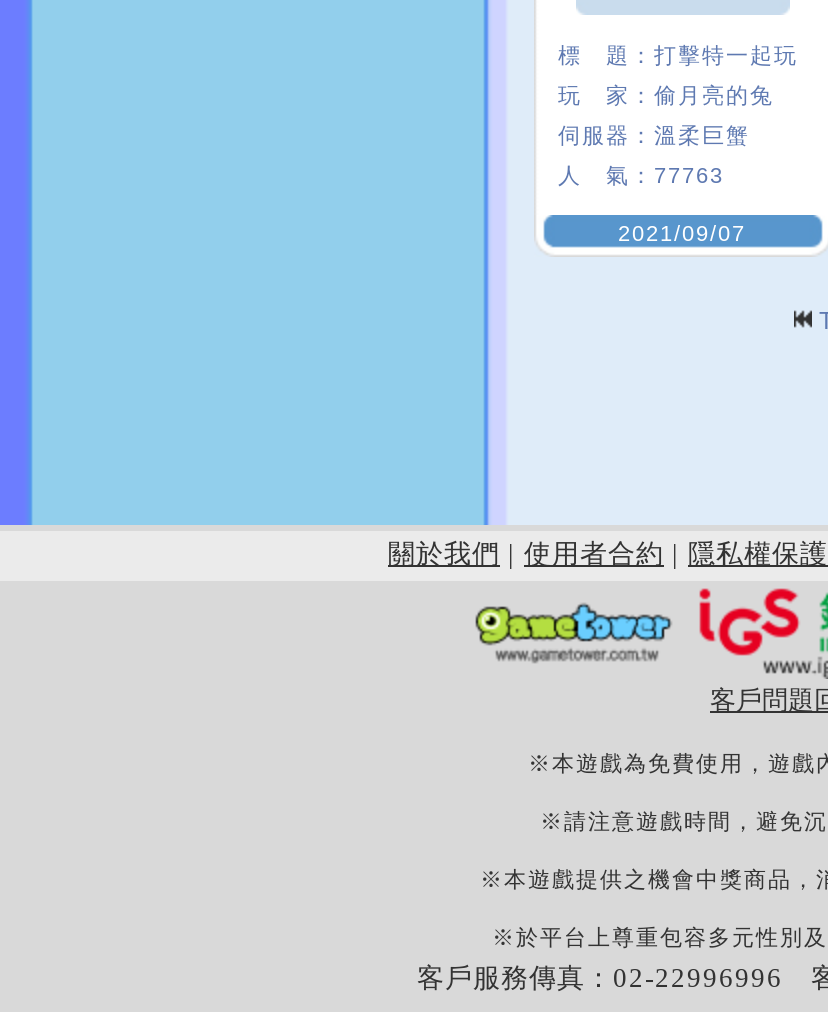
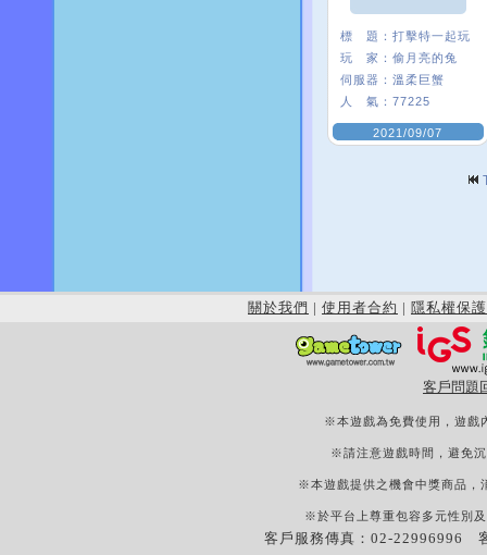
[558,163,724,187] 人 氣：77763 -> [340,95,430,108] 人 氣：77225

